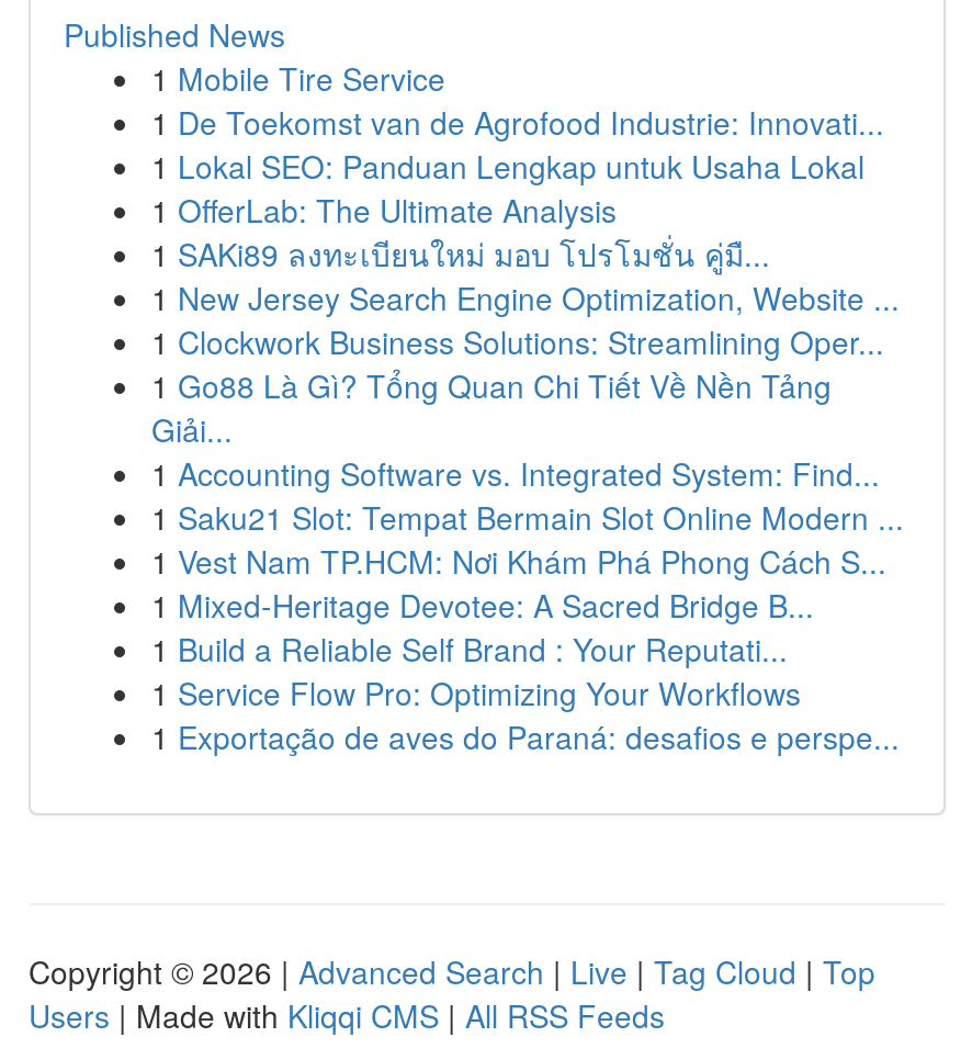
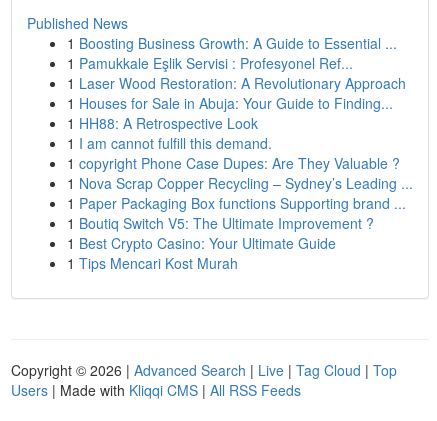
[151,56,904,758] 1 Mobile Tire Service | 1 De Toekomst van de Agrofood Industrie: Innovati... | 1 Lokal SEO: Panduan Lengkap untuk Usaha Lokal | 1 OfferLab: The Ultimate Analysis | 1 SAKi89 ลงทะเบียนใหม่ มอบ โปรโมชั่น คู่มื... | 1 New Jersey Search Engine Optimization, Website ... | 1 Clockwork Business Solutions: Streamlining Oper... | 1 Go88 Là Gì? Tổng Quan Chi Tiết Về Nền Tảng | Giải... | 1 Accounting Software vs. Integrated System: Find... | 1 Saku21 Slot: Tempat Bermain Slot Online Modern ... | 1 Vest Nam TP.HCM: Nơi Khám Phá Phong Cách S... | 1 Mixed-Heritage Devotee: A Sacred Bridge B... | 1 Build a Reliable Self Brand : Your Reputati... | 1 Service Flow Pro: Optimizing Your Workflows | 1 Exportação de aves do Paraná: desafios e perspe... -> [67,33,413,273] 1 Boosting Business Growth: A Guide to Essential ... | 1 Pamukkale Eşlik Servisi : Profesyonel Ref... | 1 Laser Wood Restoration: A Revolutionary Approach | 1 Houses for Sale in Abuja: Your Guide to Finding... | 1 HH88: A Retrospective Look | 1 I am cannot fulfill this demand. | 1 copyright Phone Case Dupes: Are They Valuable ? | 1 Nova Scrap Copper Recycling – Sydney’s Leading ... | 1 Paper Packaging Box functions Supporting brand ... | 1 Boutiq Switch V5: The Ultimate Improvement ? | 1 Best Crypto Casino: Your Ultimate Guide | 1 Tips Mencari Kost Murah

